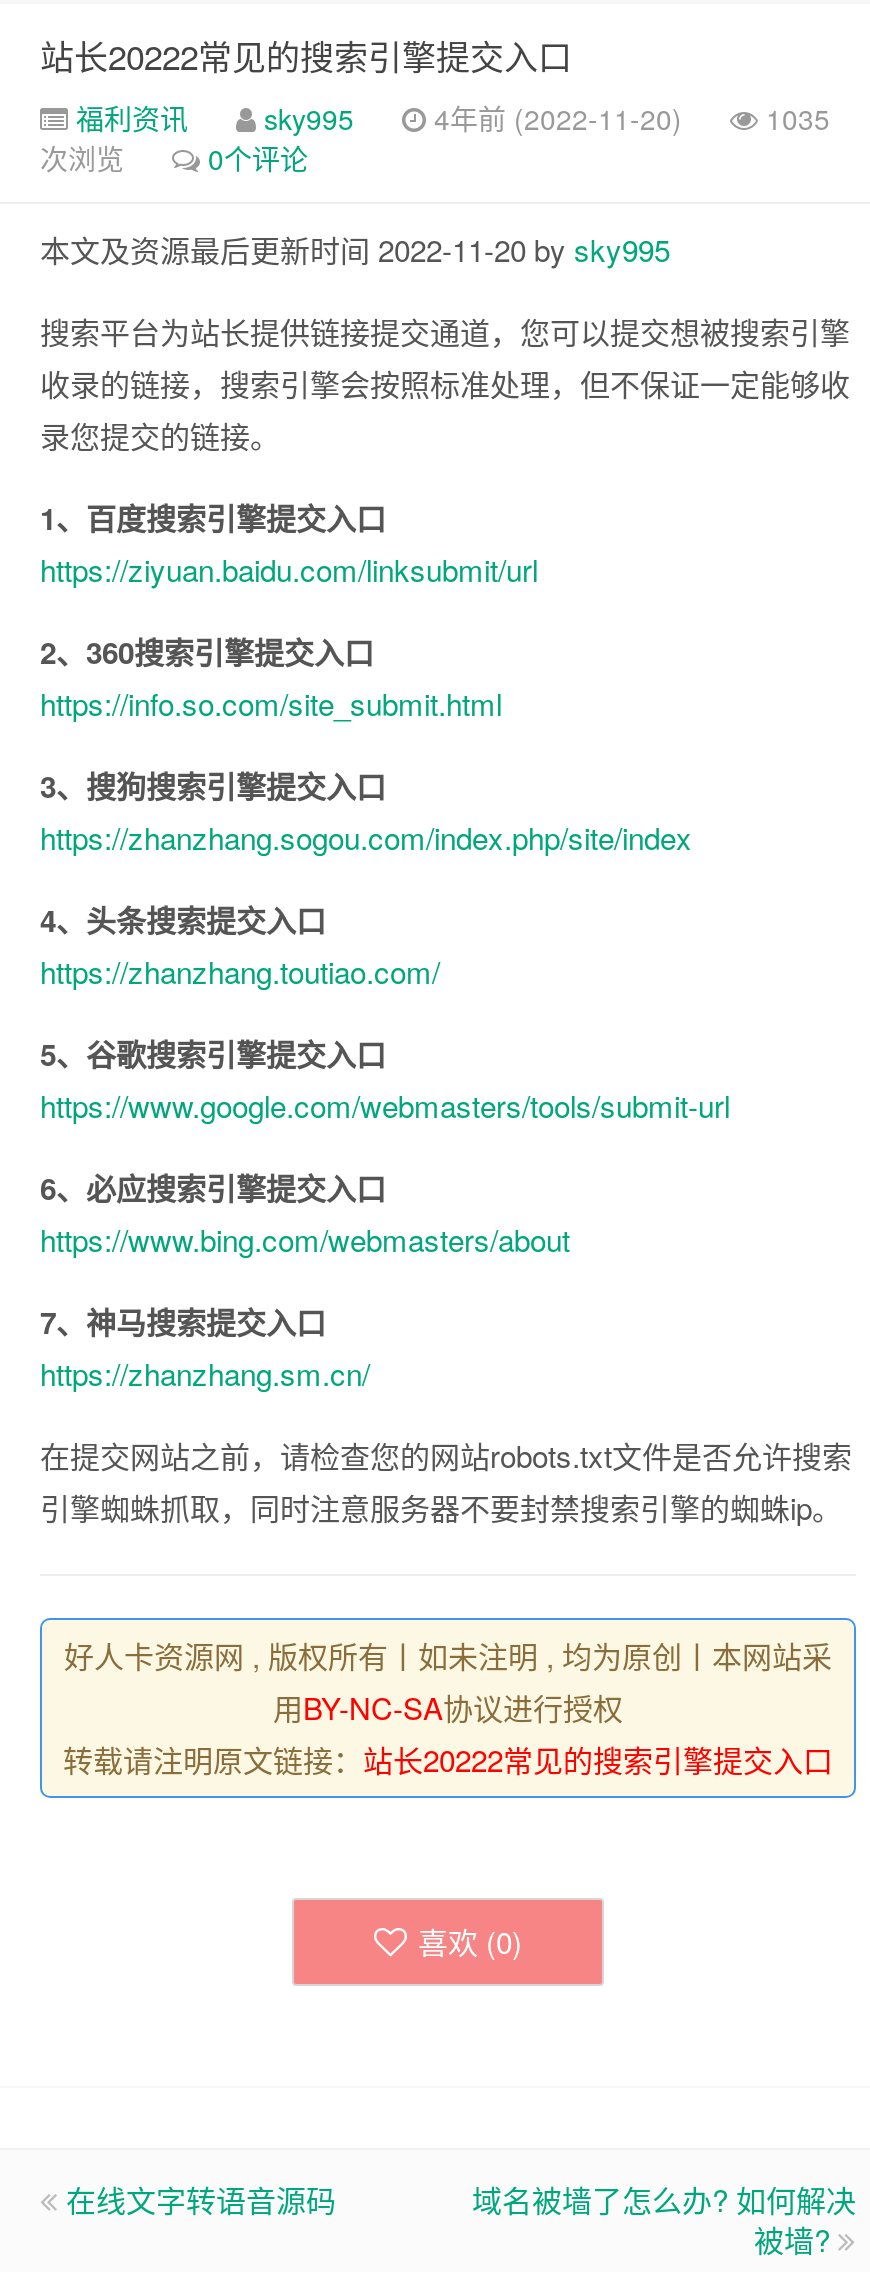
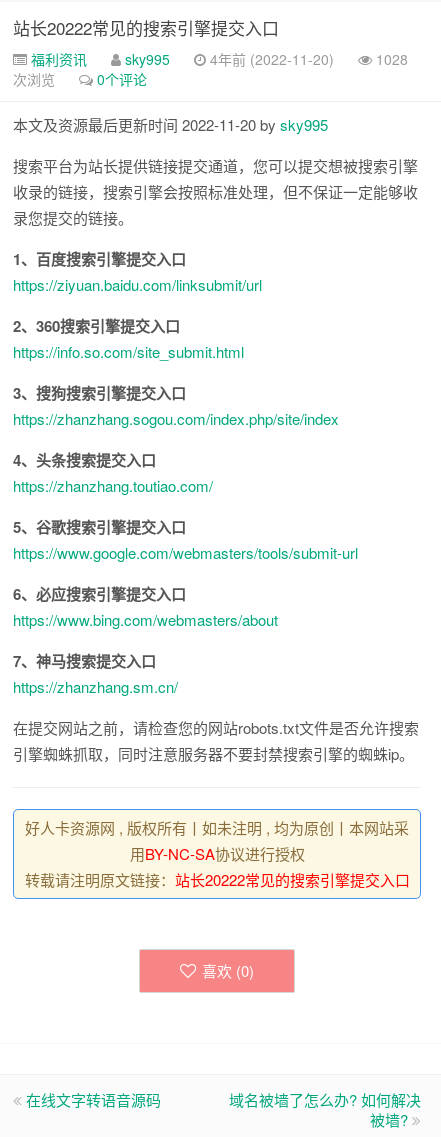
[68,98,830,138] 福利资讯 sky995 4年前 (2022-11-20) 1035 -> [27,49,408,69] 福利资讯 sky995 4年前 (2022-11-20) 1028

